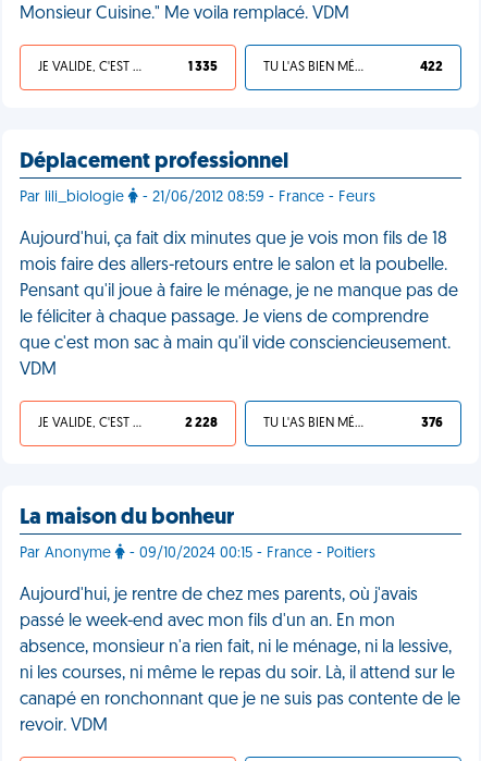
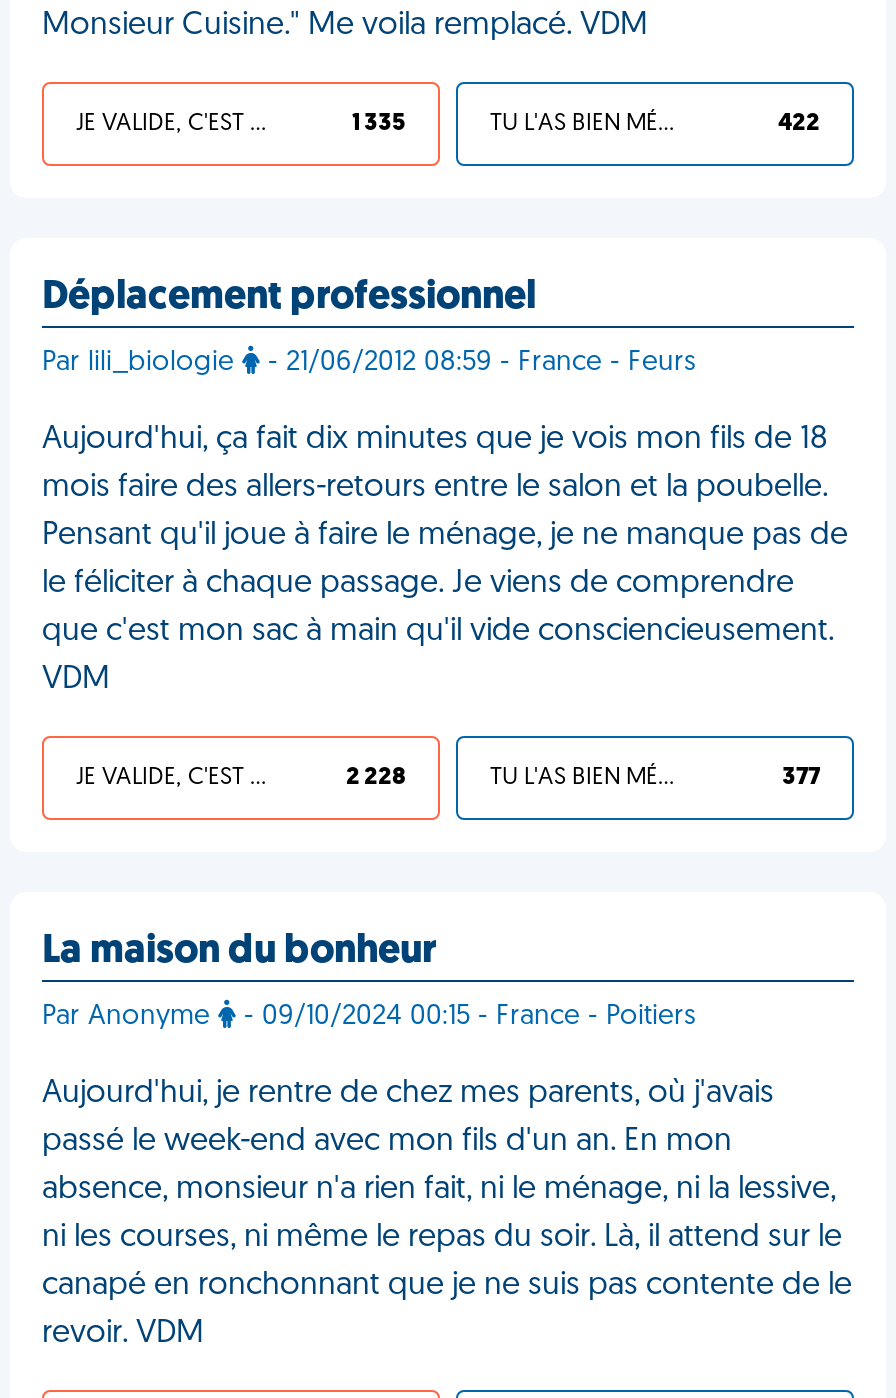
[421,417,443,430] 376 -> [782,766,820,790] 377

